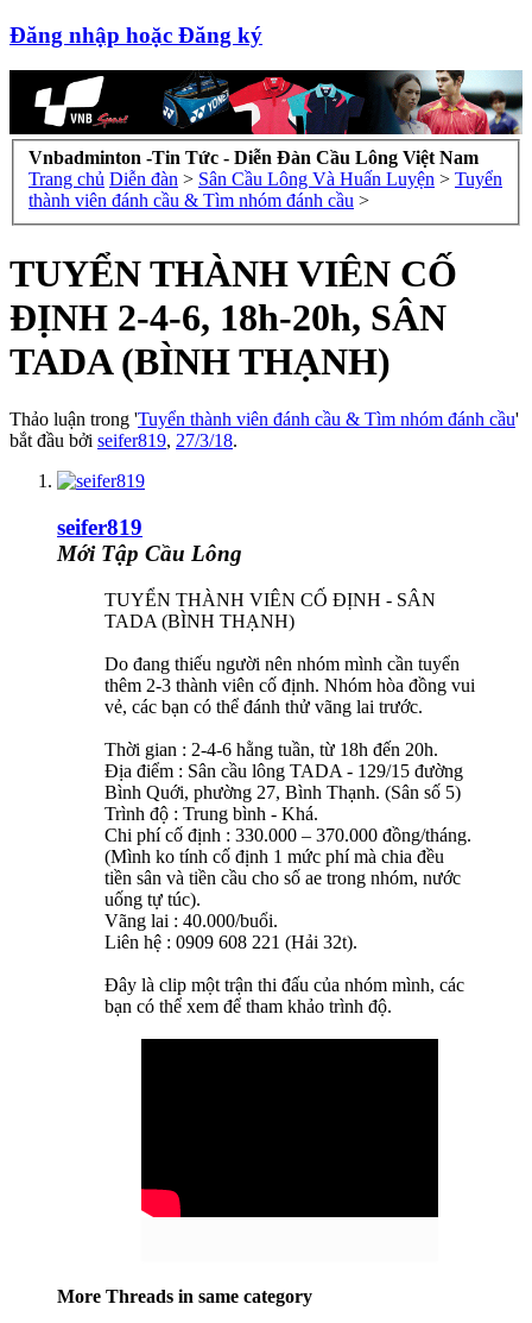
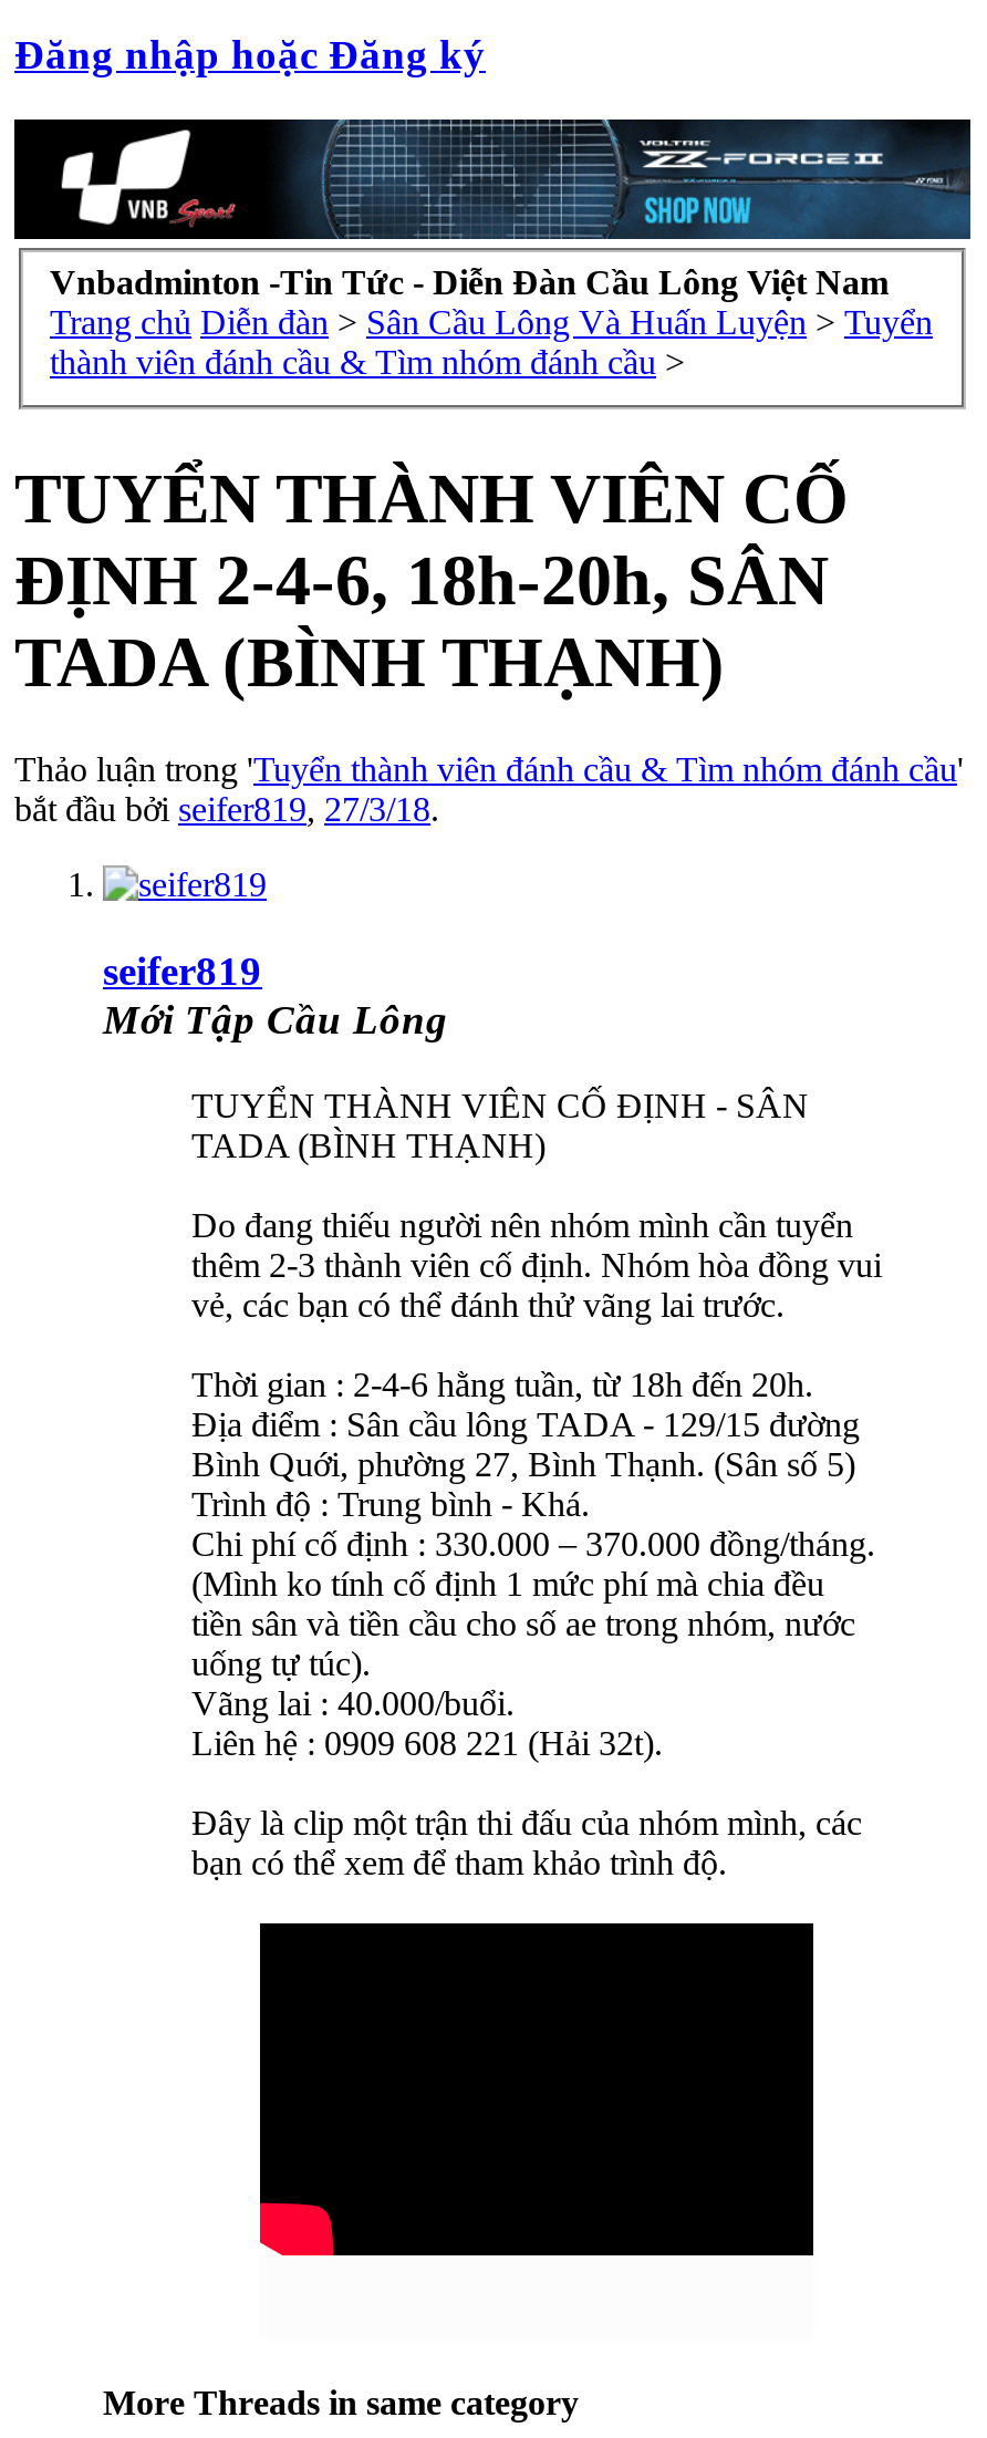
[157,69,522,136] [image] -> [287,117,973,241] [image]

